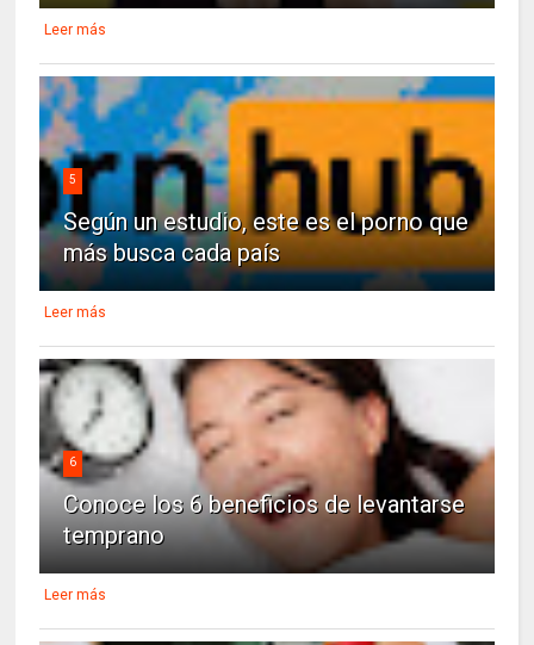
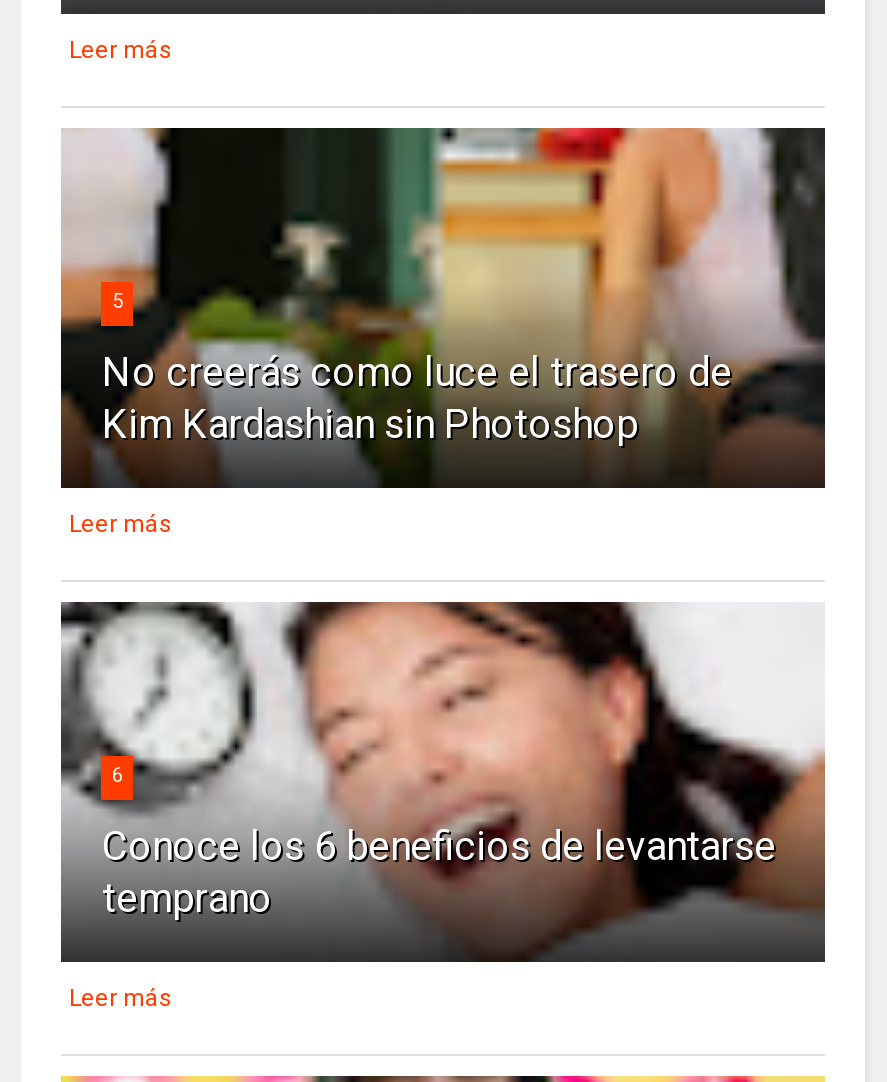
[38,75,496,291] [image] | Según un estudio, este es el porno que | más busca cada país -> [59,126,827,488] [image] | No creerás como luce el trasero de | Kim Kardashian sin Photoshop

